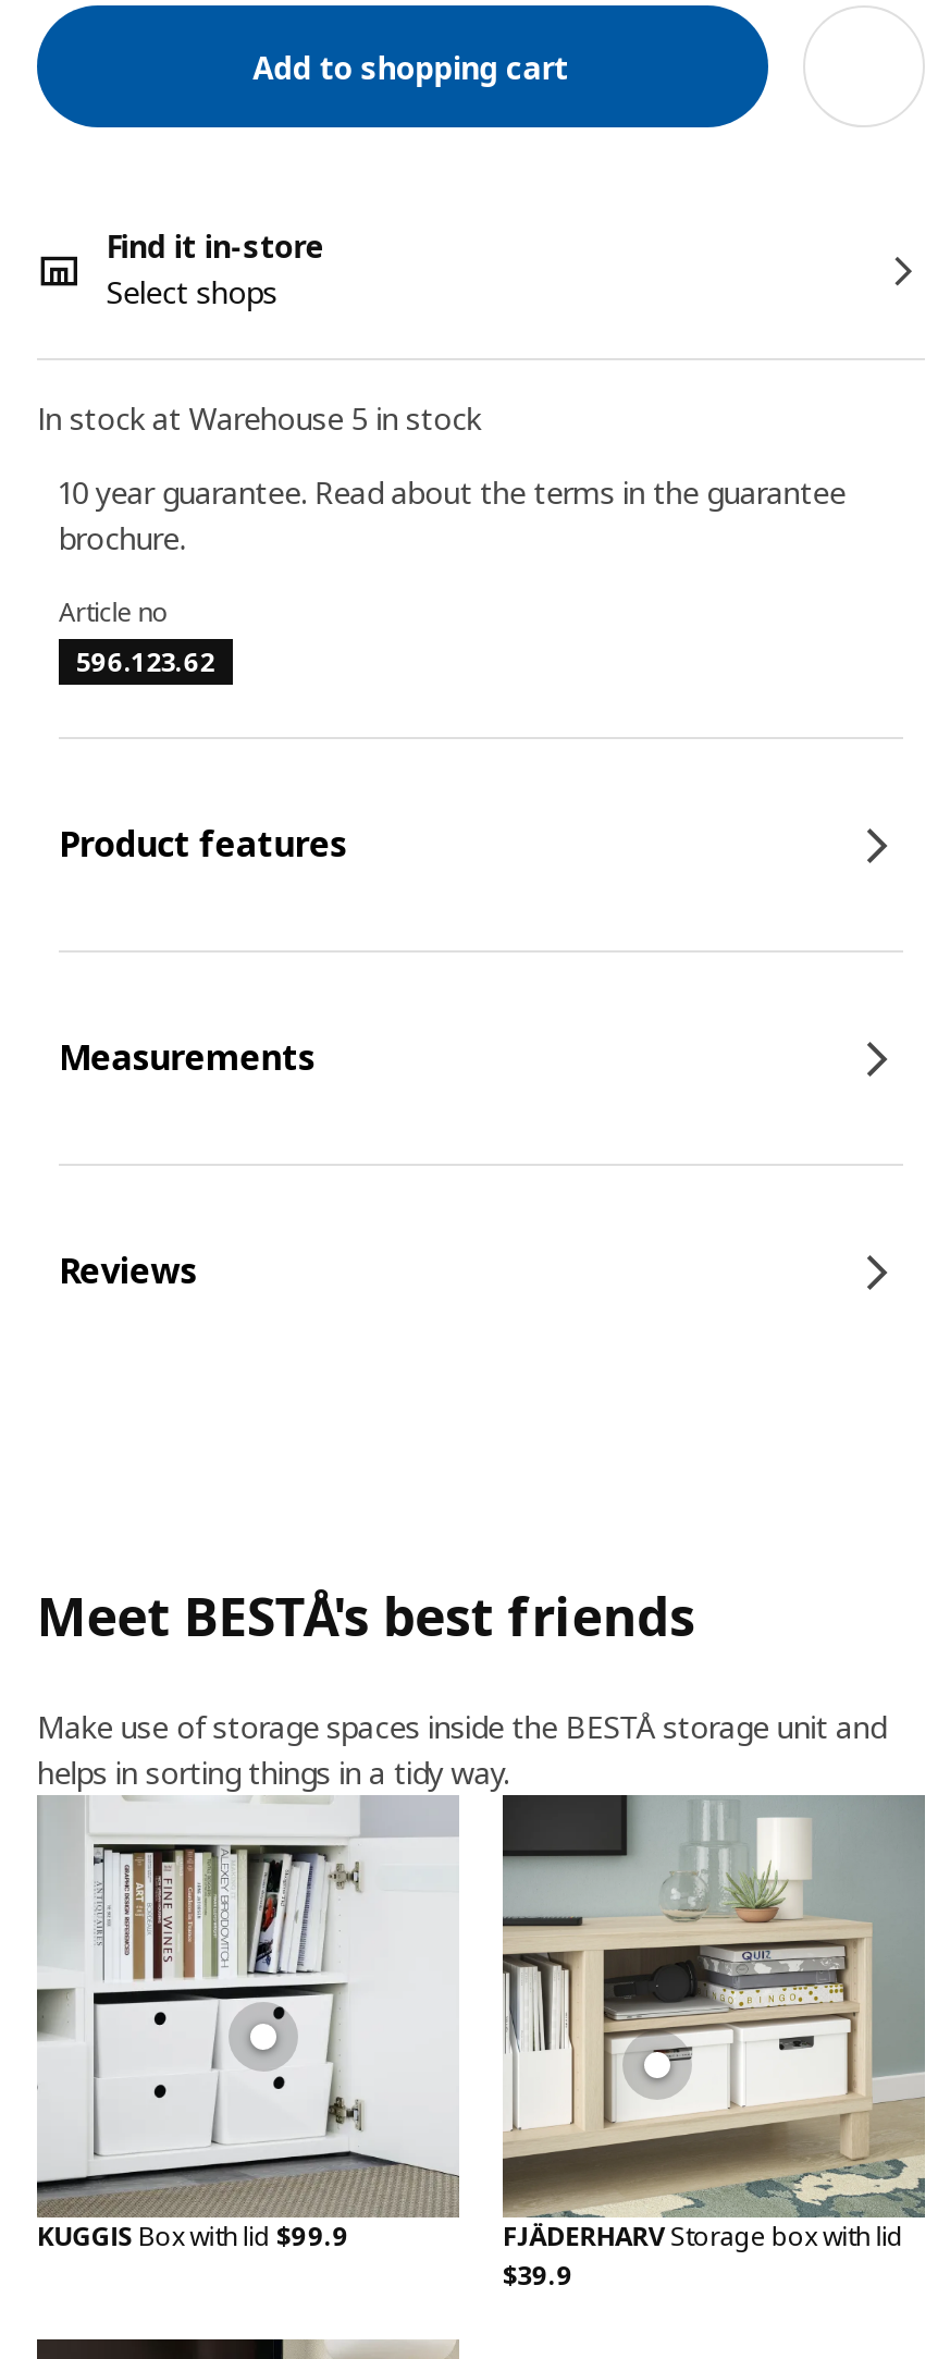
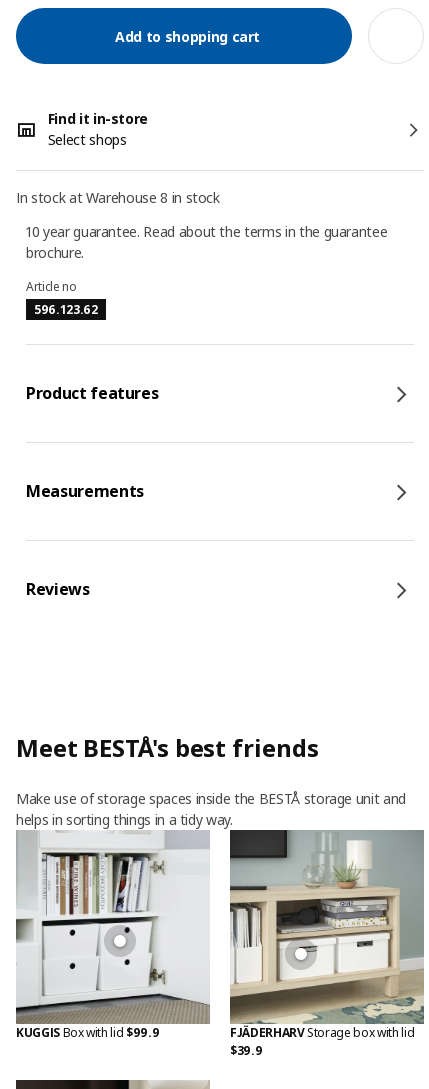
[37,397,481,439] In stock at Warehouse 5 in stock -> [16,188,220,207] In stock at Warehouse 8 in stock

